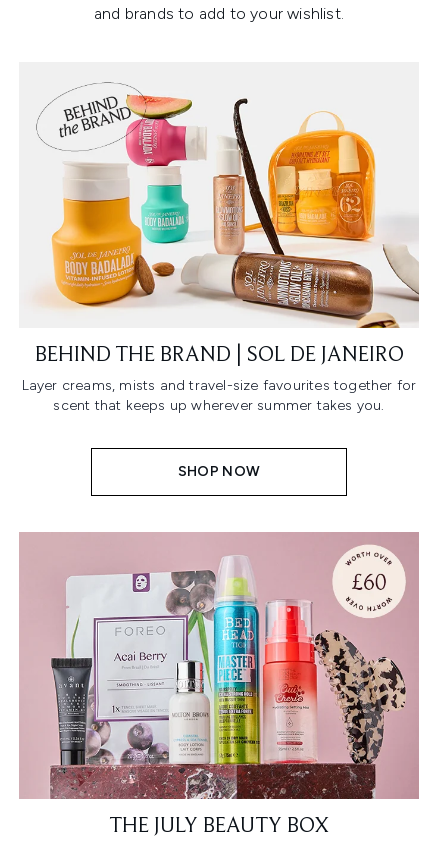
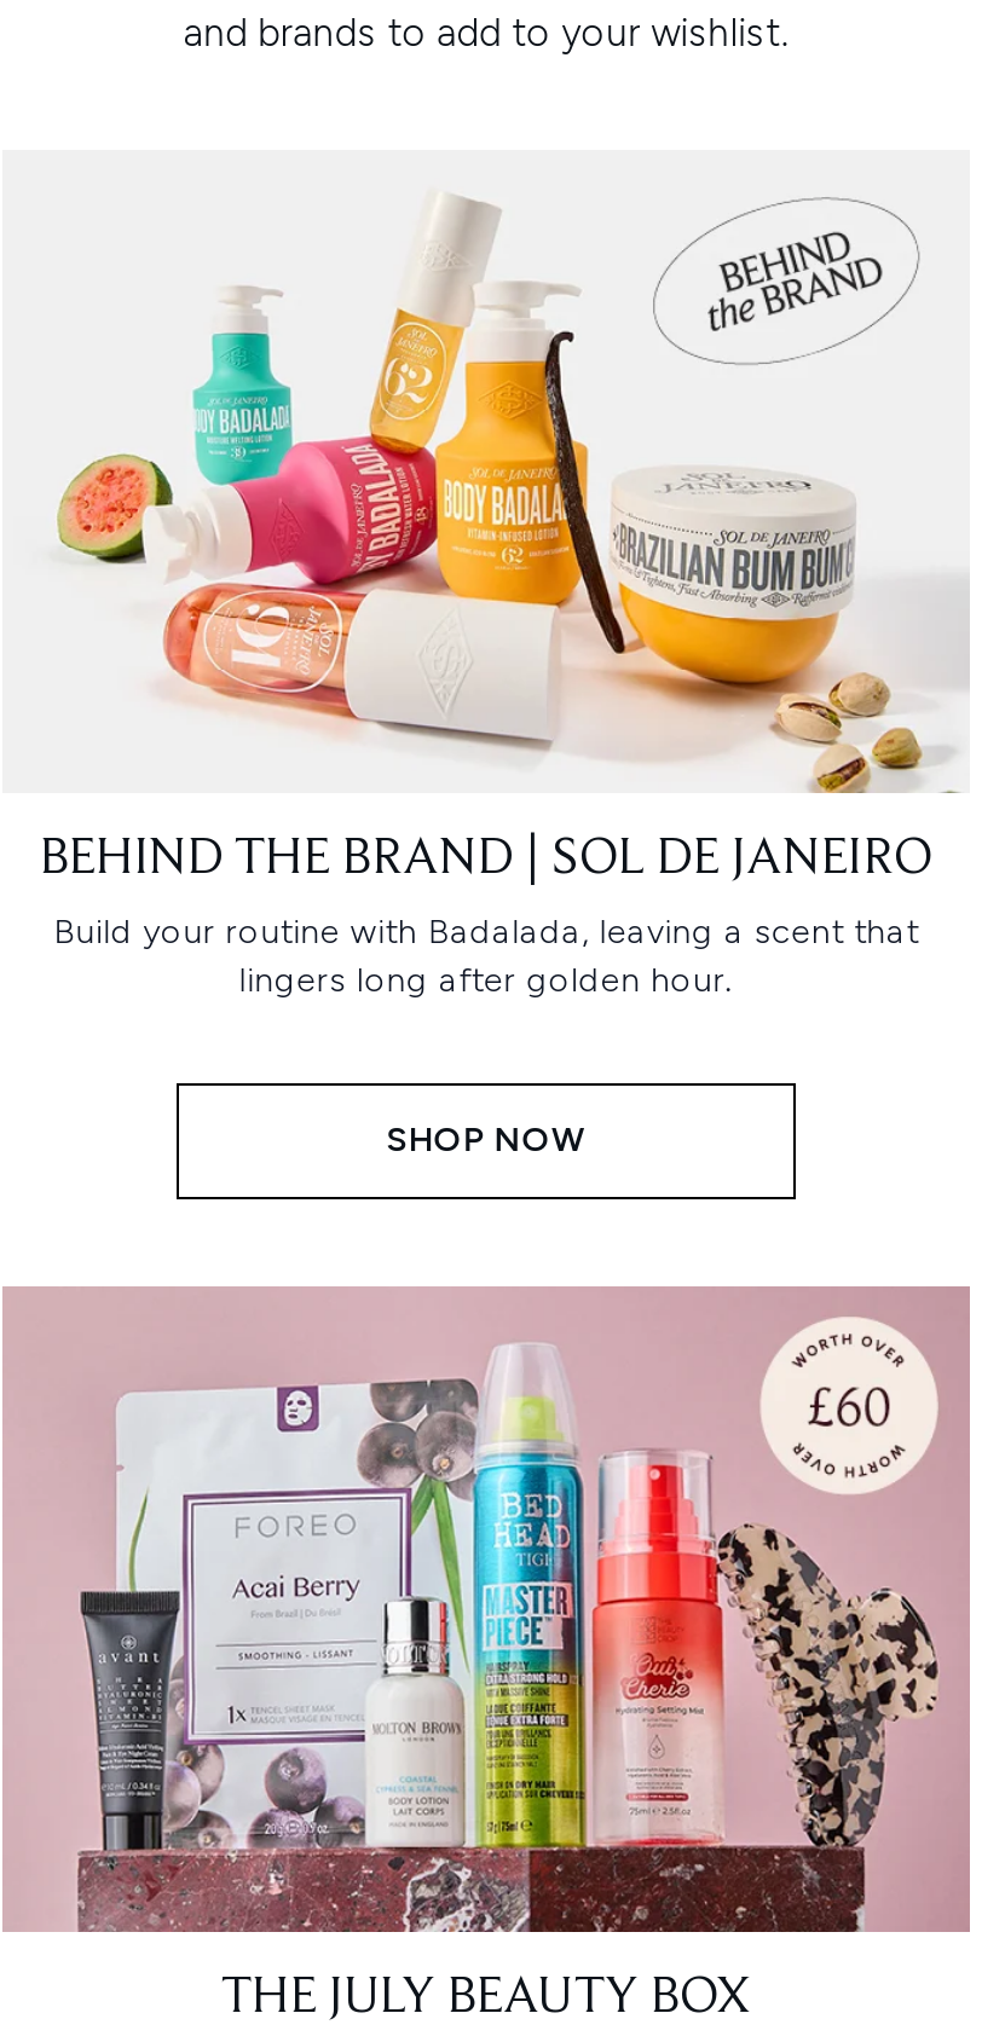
[36,82,420,329] [image] -> [56,196,970,796] [image]
[22,377,416,414] Layer creams, mists and travel-size favourites together for | scent that keeps up wherever summer takes you. -> [53,912,919,1002] Build your routine with Badalada, leaving a scent that | lingers long after golden hour.

